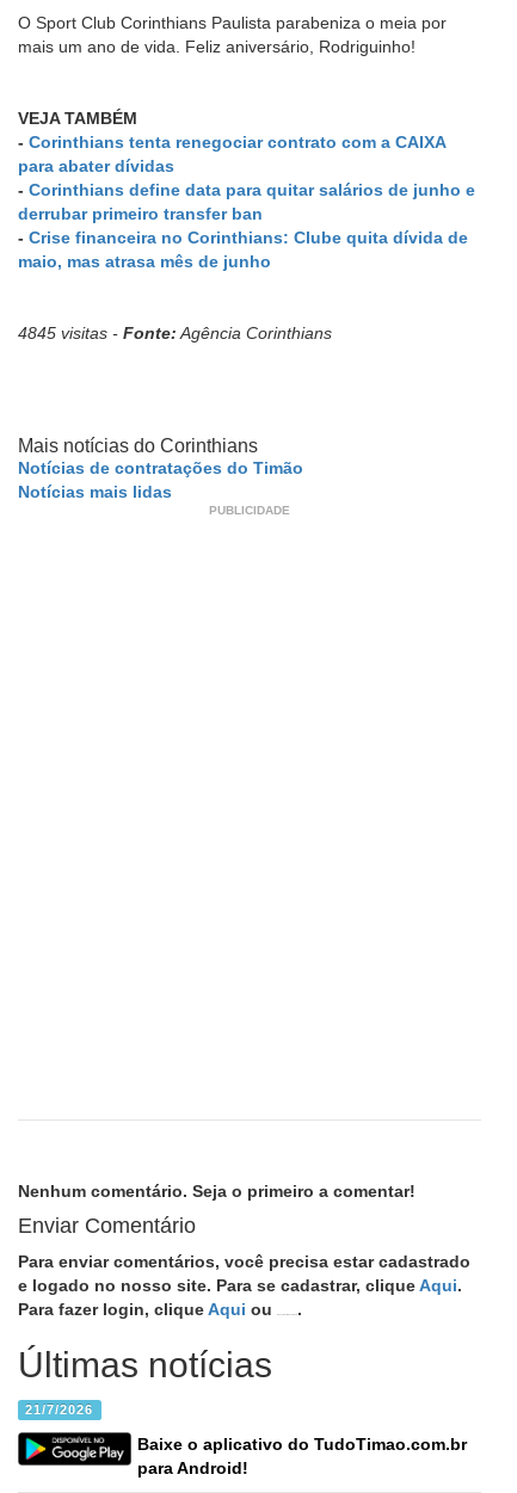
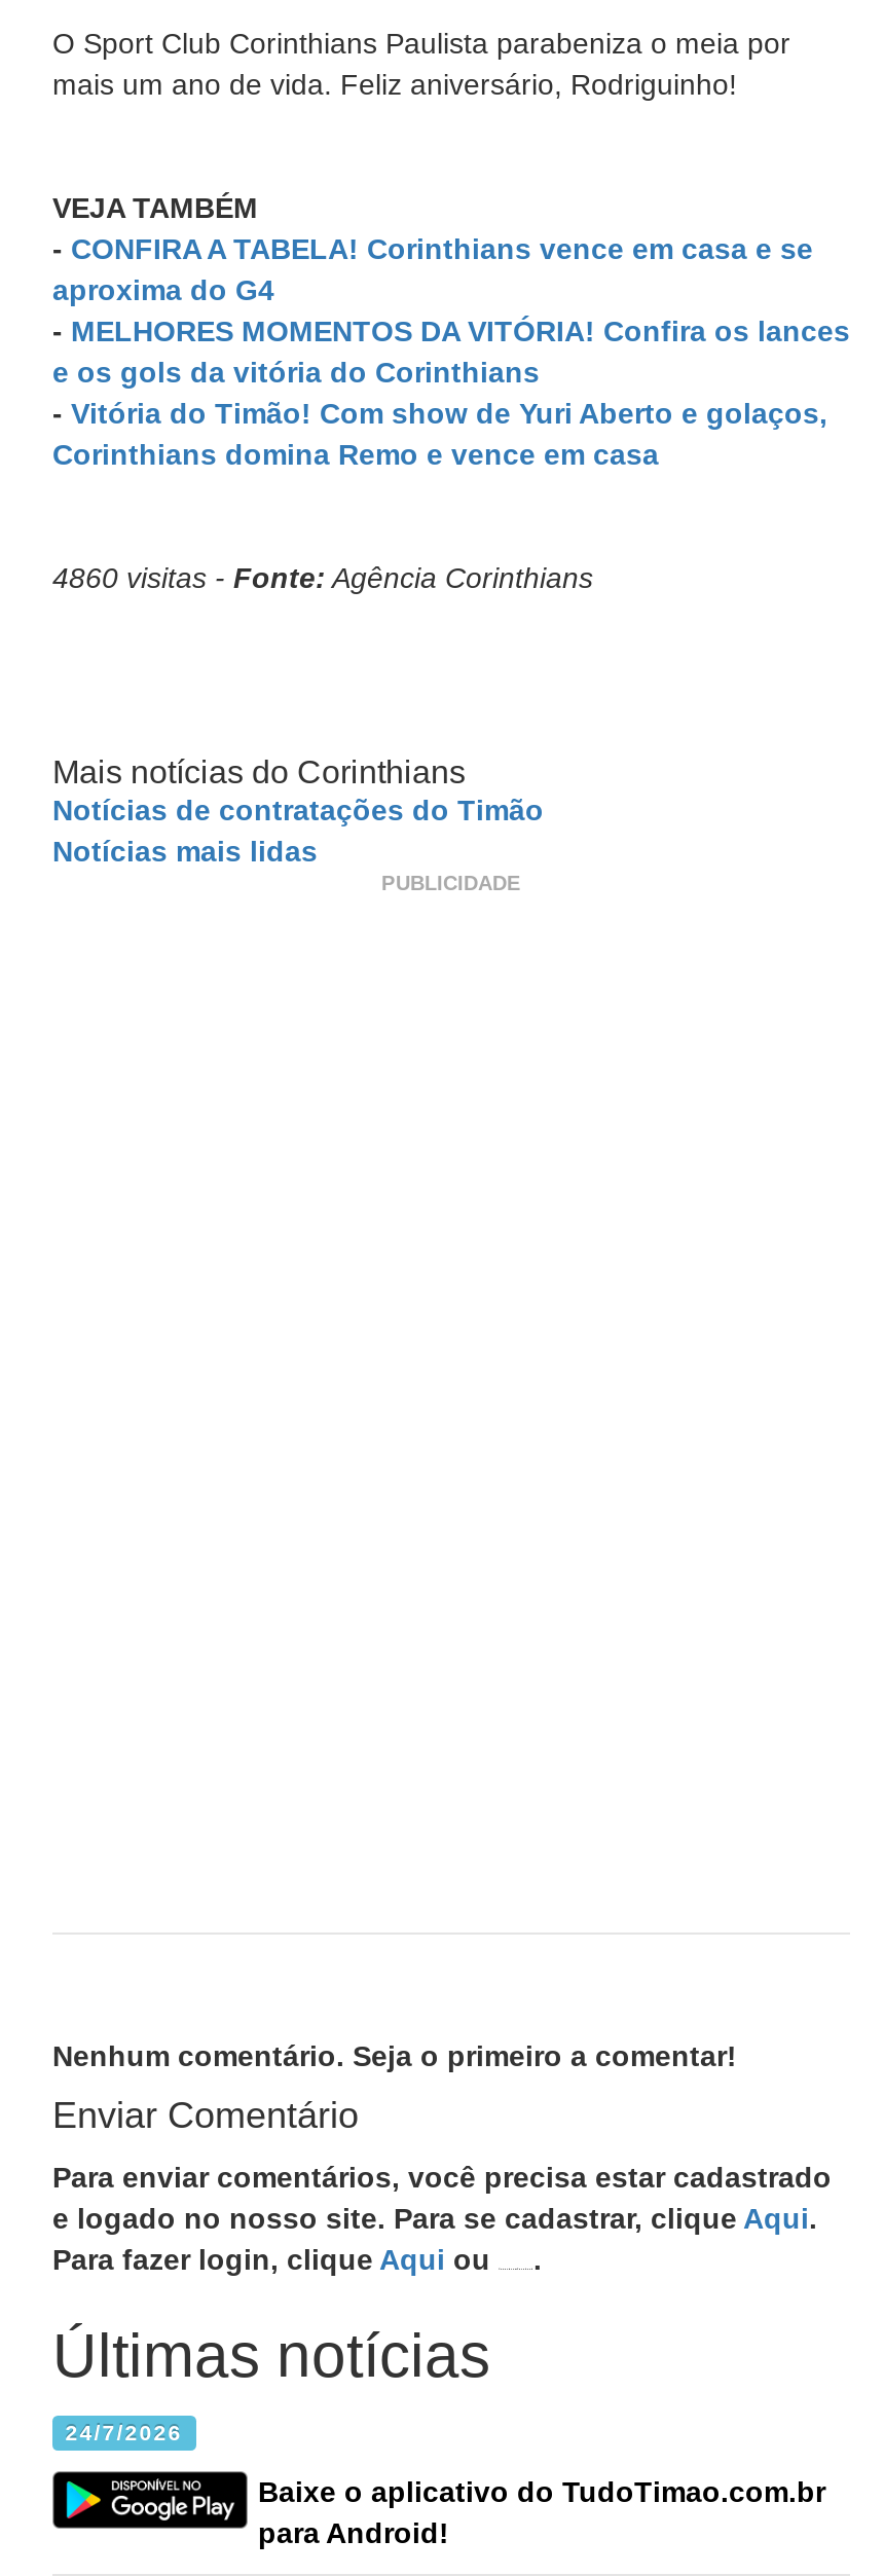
[18,132,475,271] - Corinthians tenta renegociar contrato com a CAIXA | para abater dívidas | - Corinthians define data para quitar salários de junho e | derrubar primeiro transfer ban | - Crise financeira no Corinthians: Clube quita dívida de | maio, mas atrasa mês de junho -> [52,232,850,471] - CONFIRA A TABELA! Corinthians vence em casa e se | aproxima do G4 | - MELHORES MOMENTOS DA VITÓRIA! Confira os lances | e os gols da vitória do Corinthians | - Vitória do Timão! Com show de Yuri Aberto e golaços, | Corinthians domina Remo e vence em casa
[18,323,332,343] 4845 visitas - Fonte: Agência Corinthians -> [52,561,593,594] 4860 visitas - Fonte: Agência Corinthians
[25,1402,93,1417] 21/7/2026 -> [65,2420,183,2444] 24/7/2026

